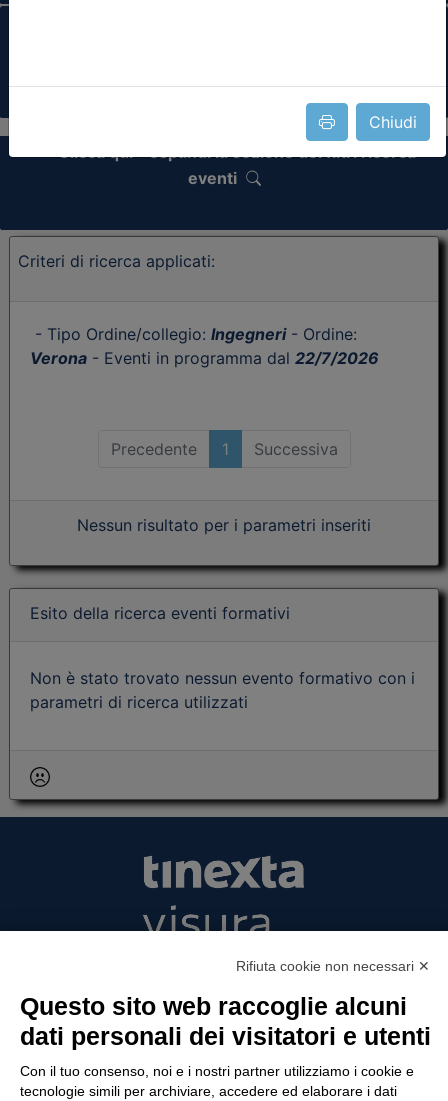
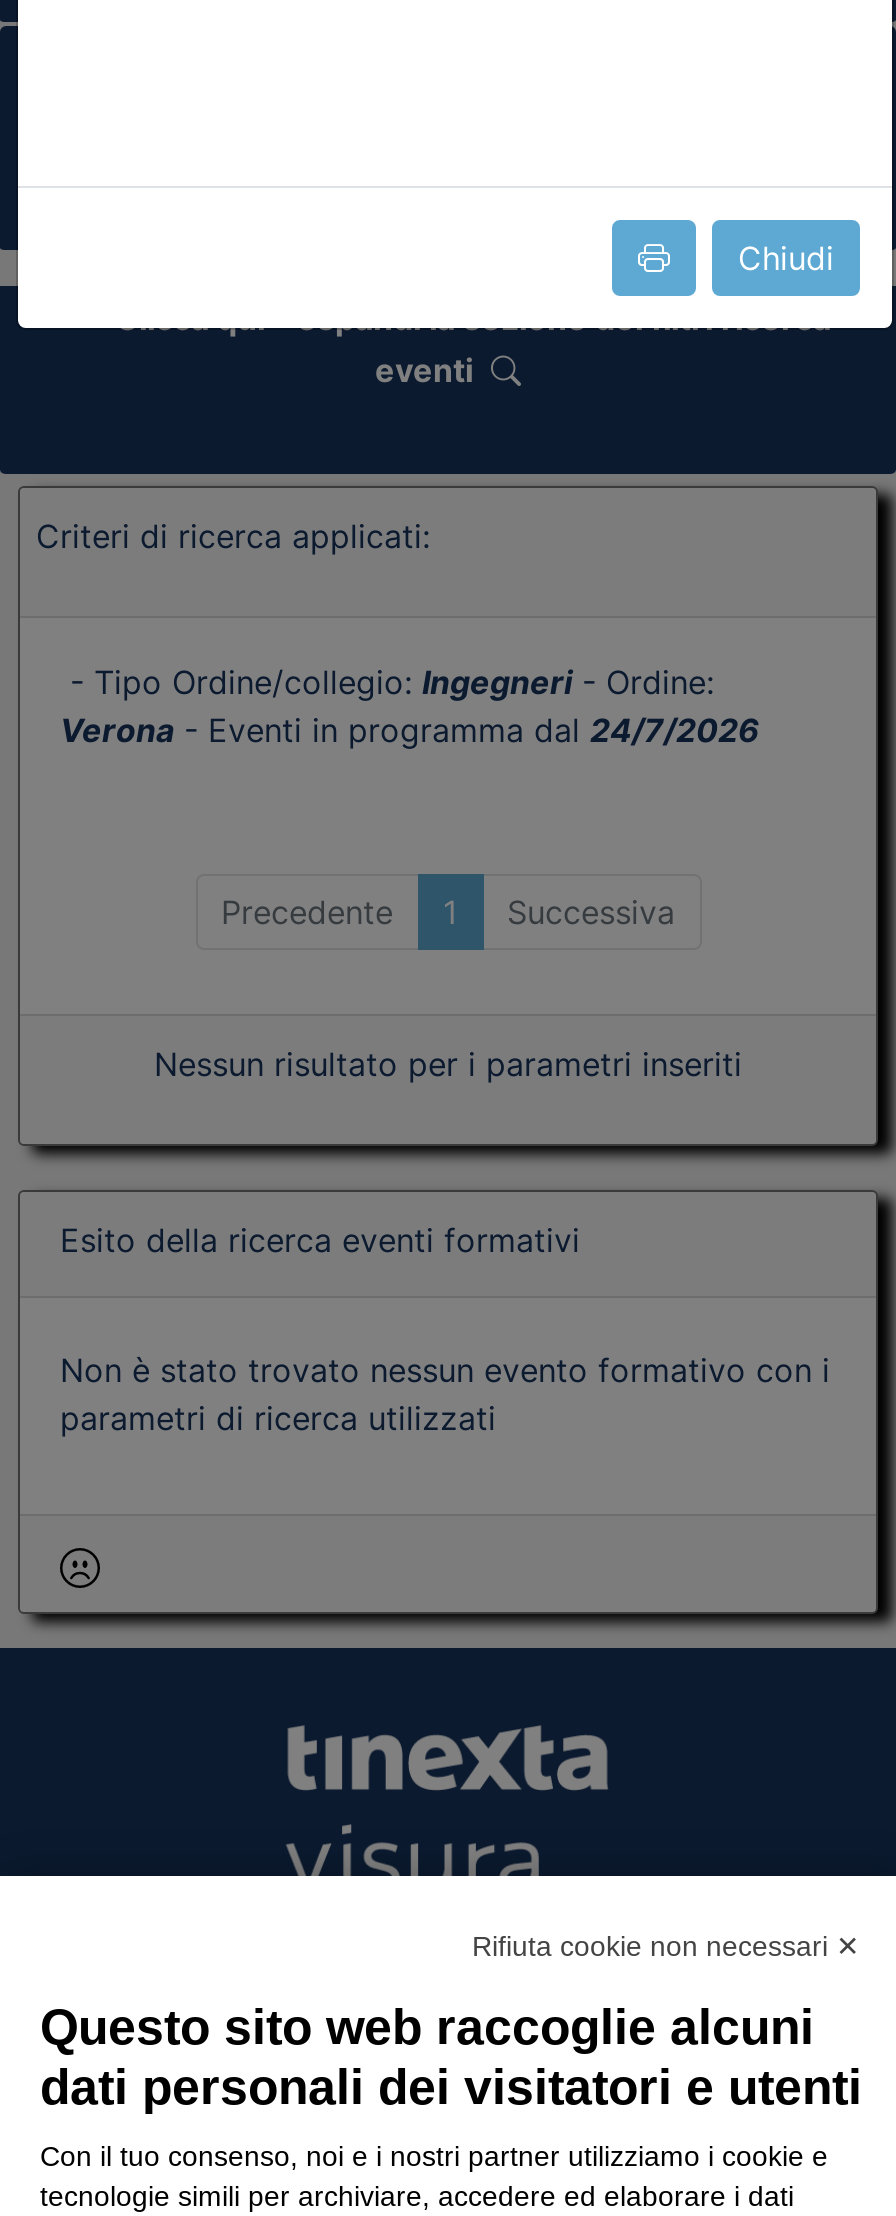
[30,348,379,368] Verona - Eventi in programma dal 22/7/2026 -> [60,710,760,750] Verona - Eventi in programma dal 24/7/2026

